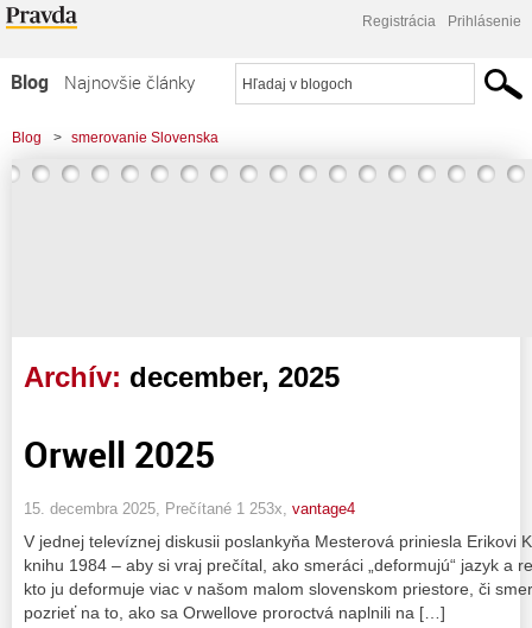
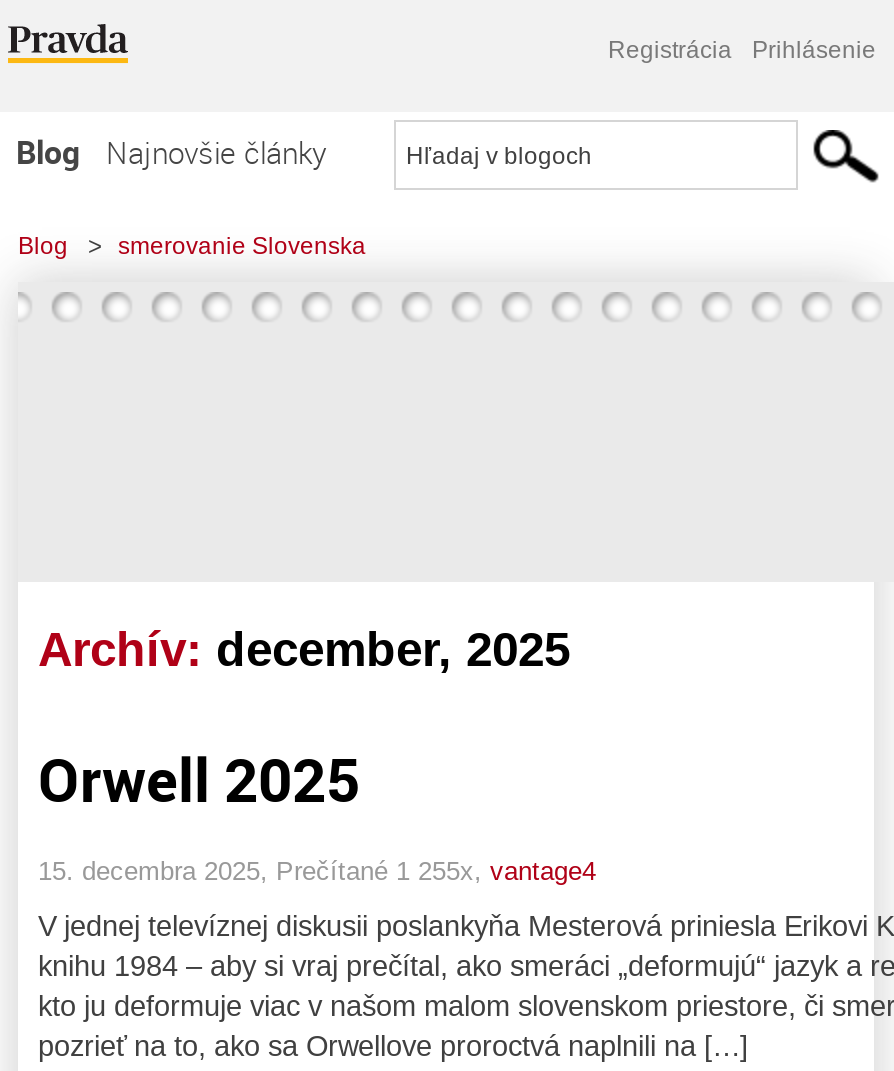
[24,499,355,517] 15. decembra 2025, Prečítané 1 253x, vantage4 -> [38,855,596,885] 15. decembra 2025, Prečítané 1 255x, vantage4

